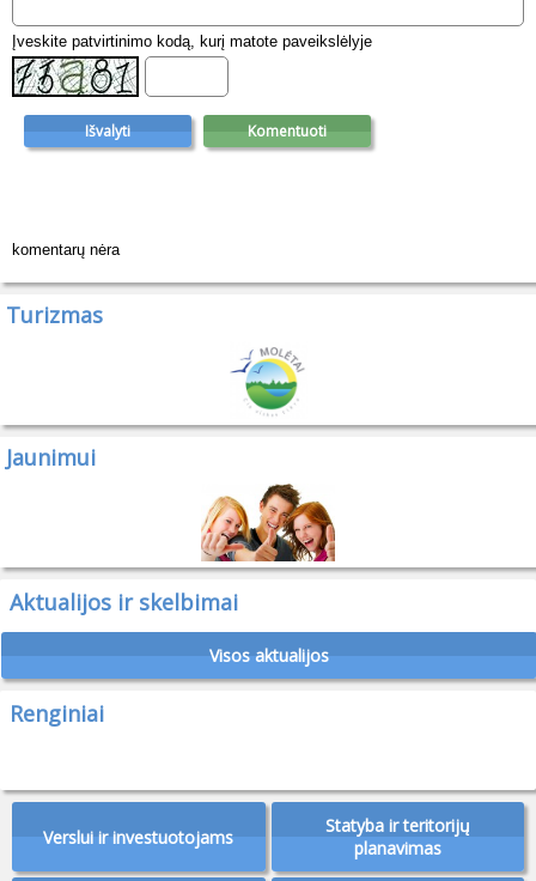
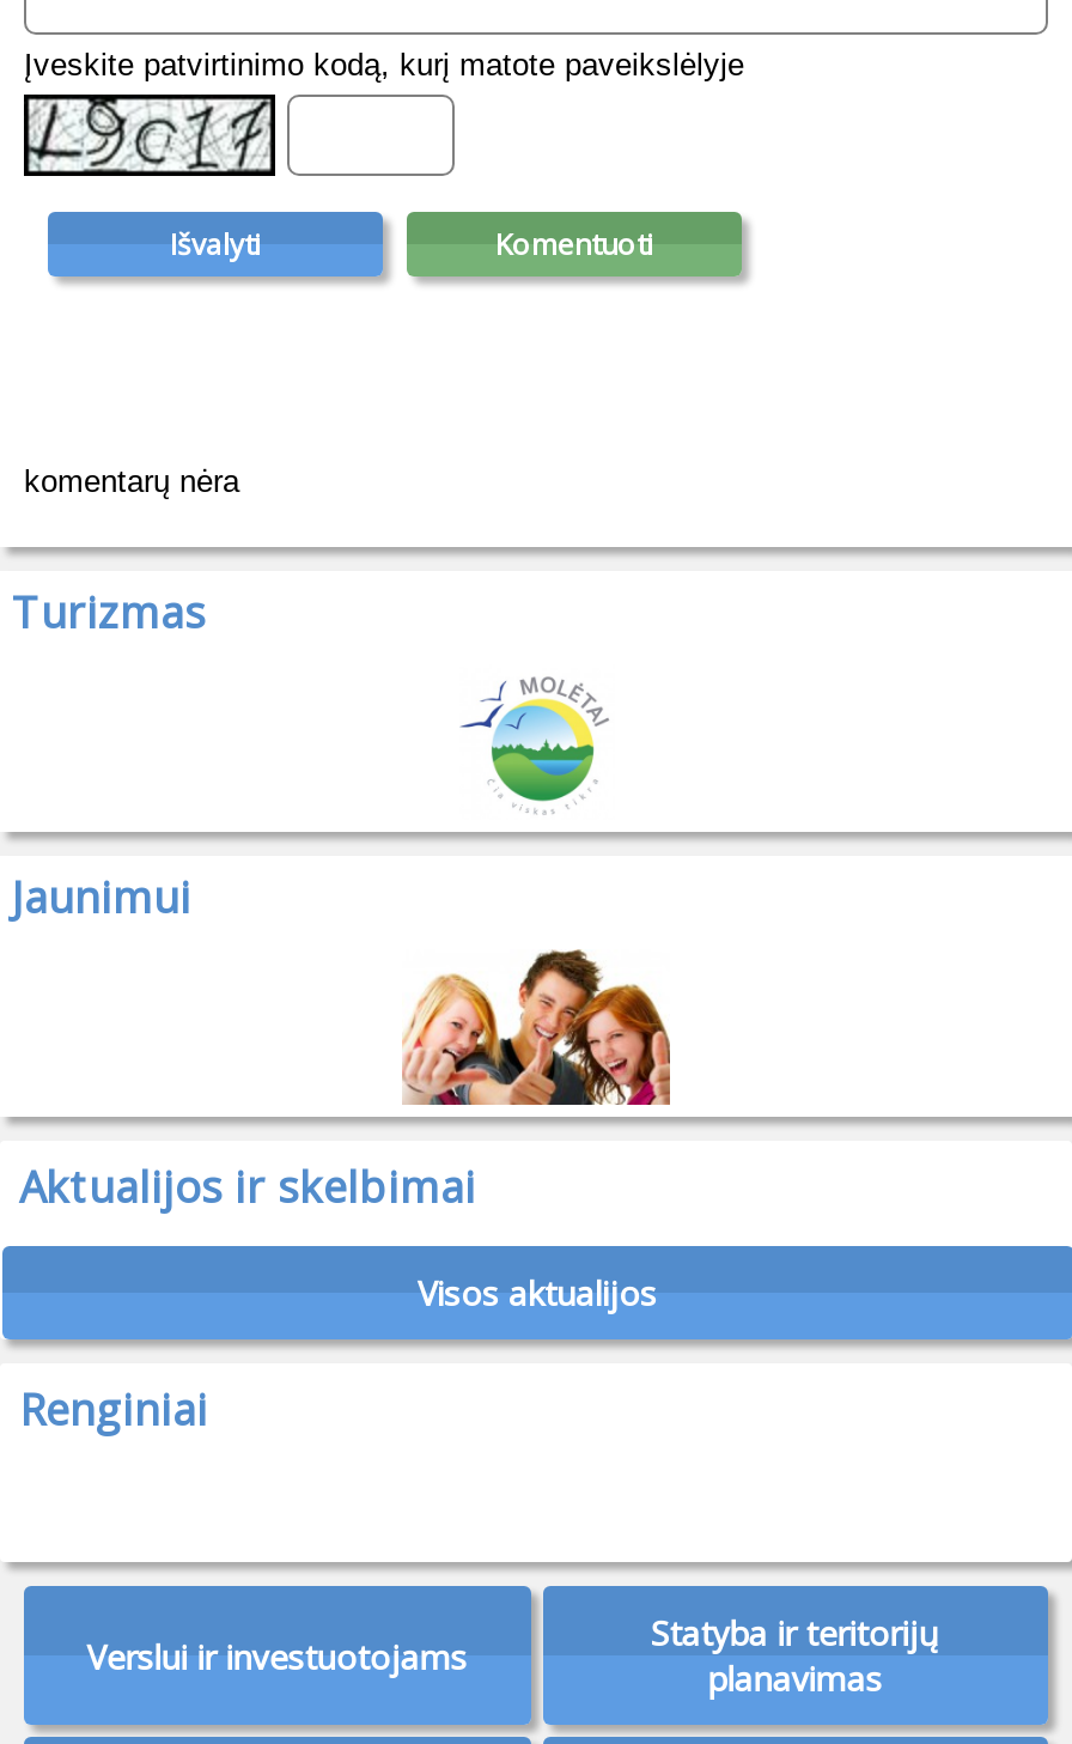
[14,57,136,96] [image] -> [26,97,270,174] [image]

